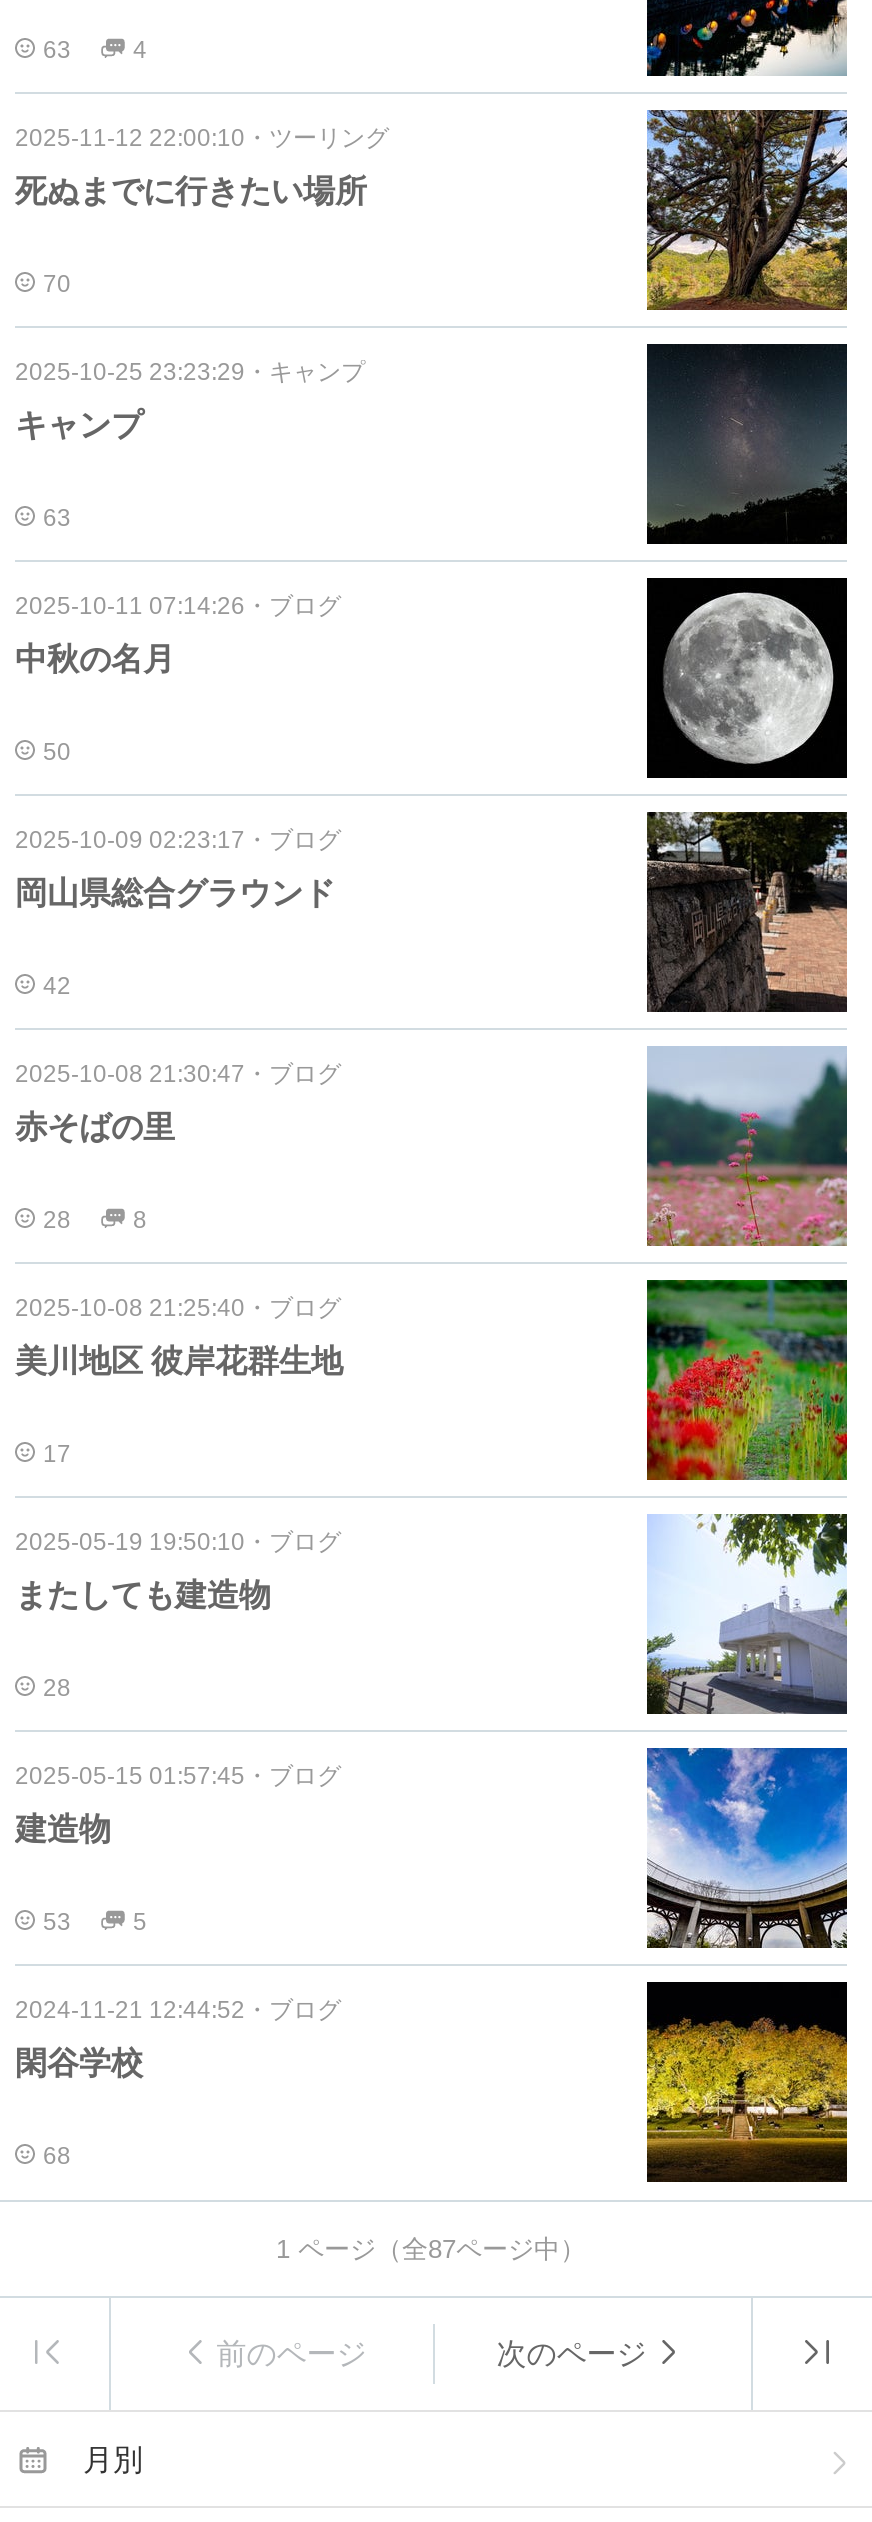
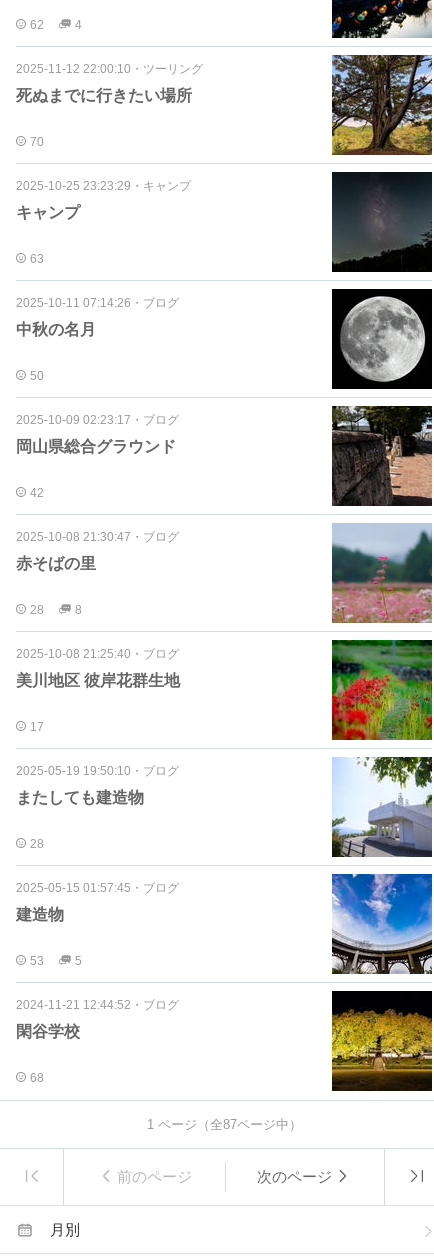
[43,37,71,65] 63 -> [30,18,44,32] 62

